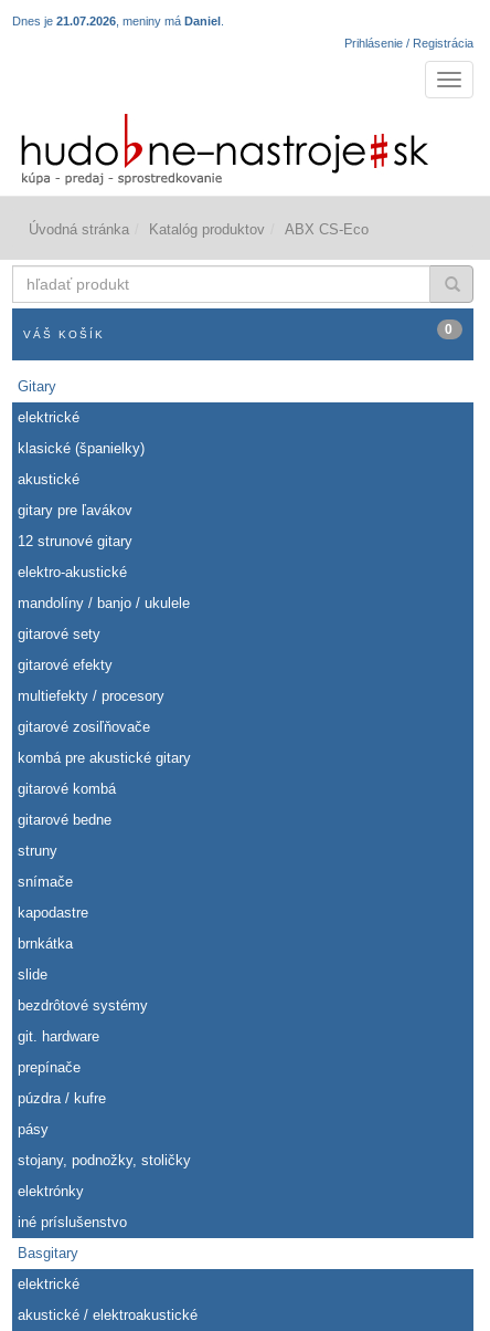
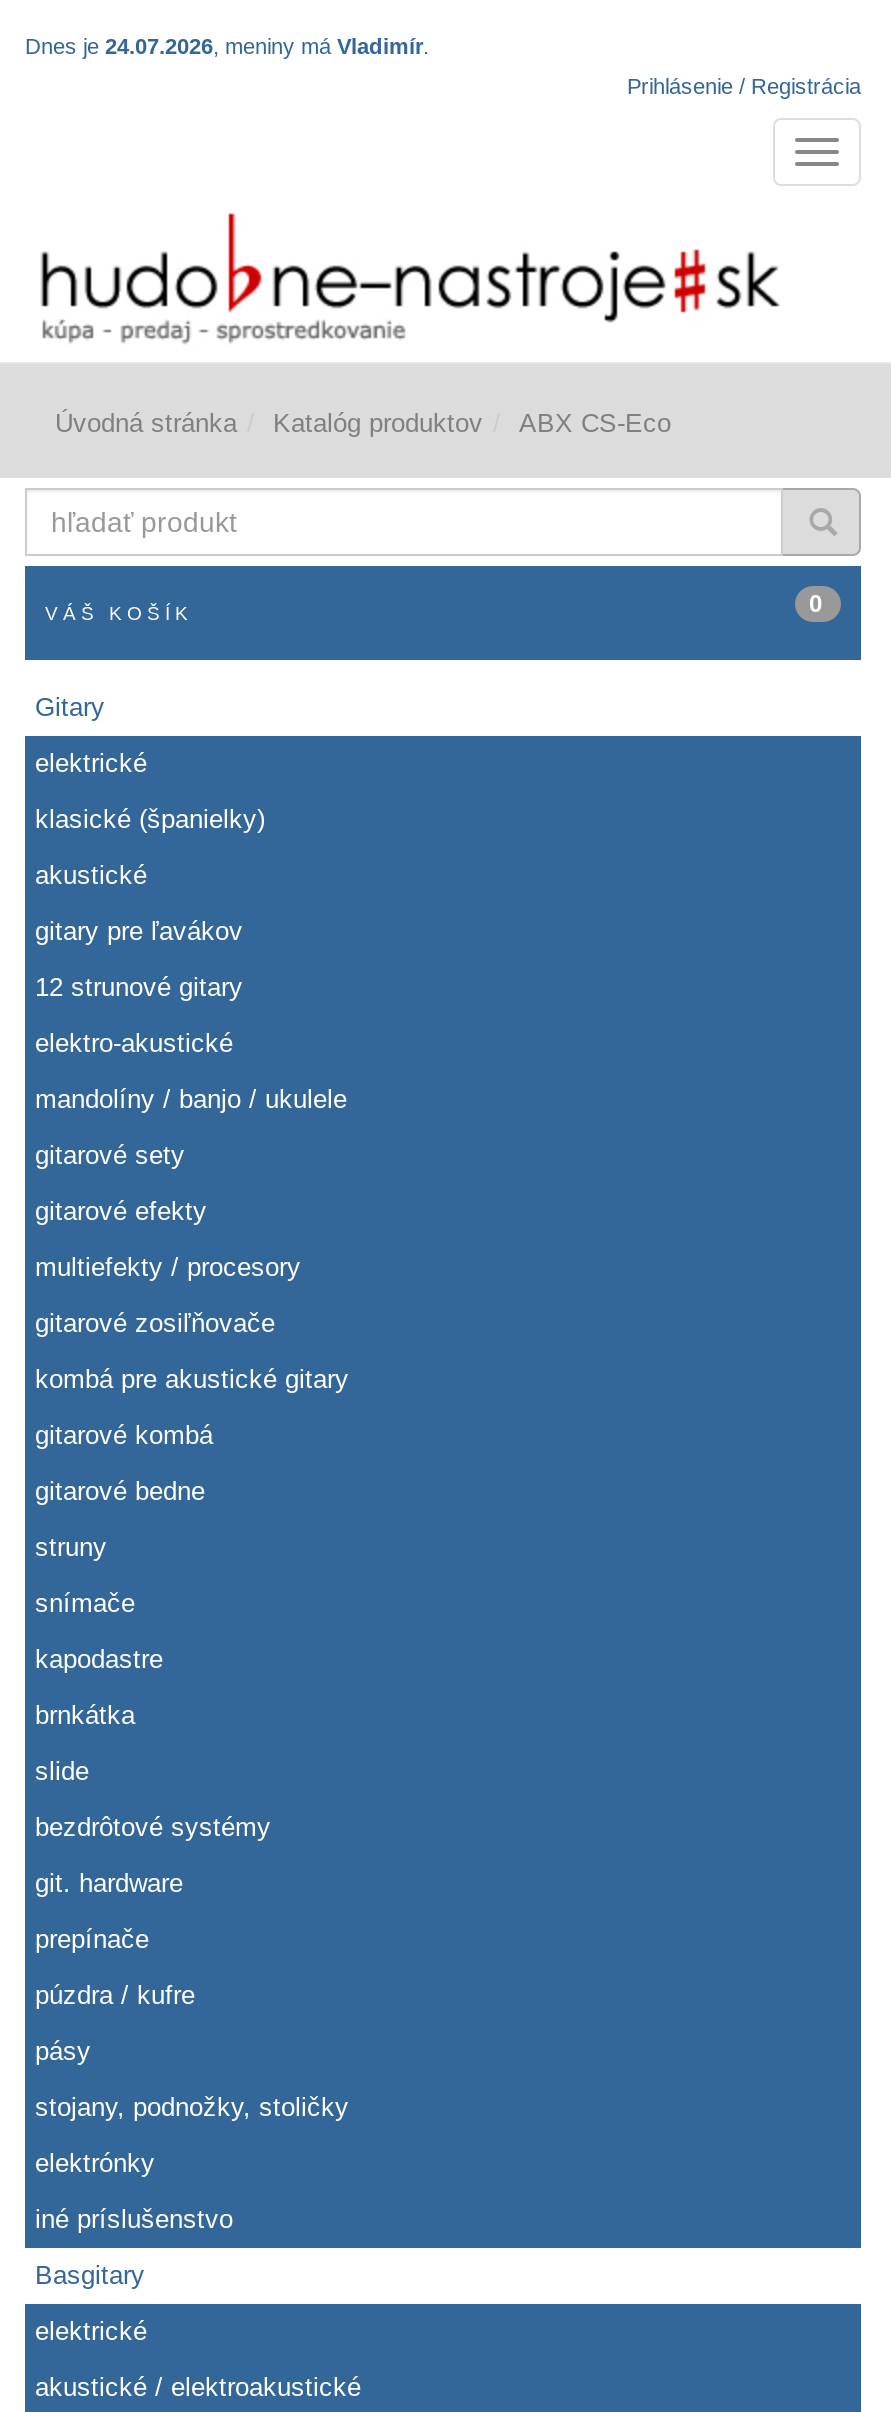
[12,14,224,28] Dnes je 21.07.2026, meniny má Daniel. -> [25,34,429,58] Dnes je 24.07.2026, meniny má Vladimír.

